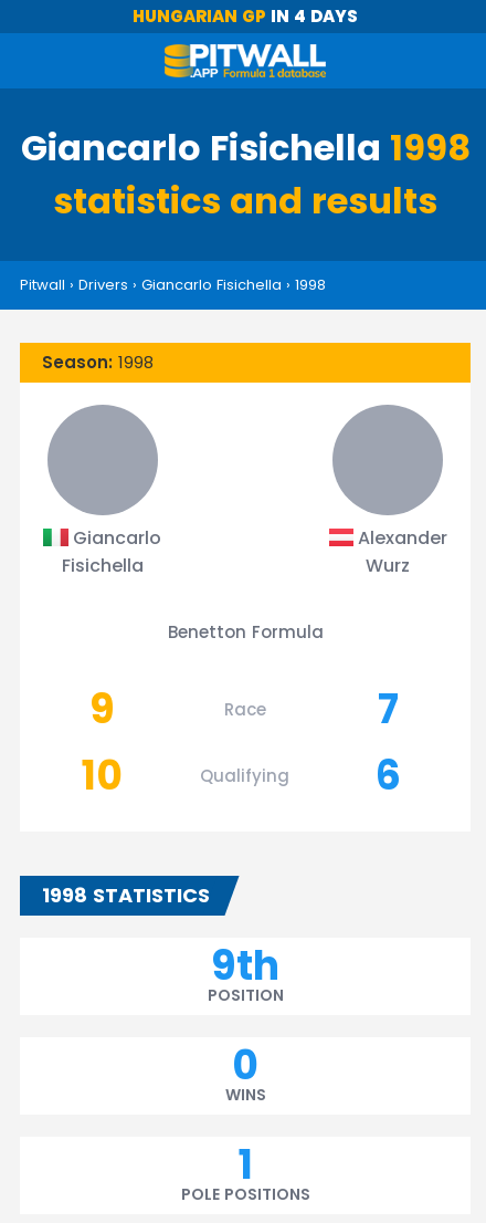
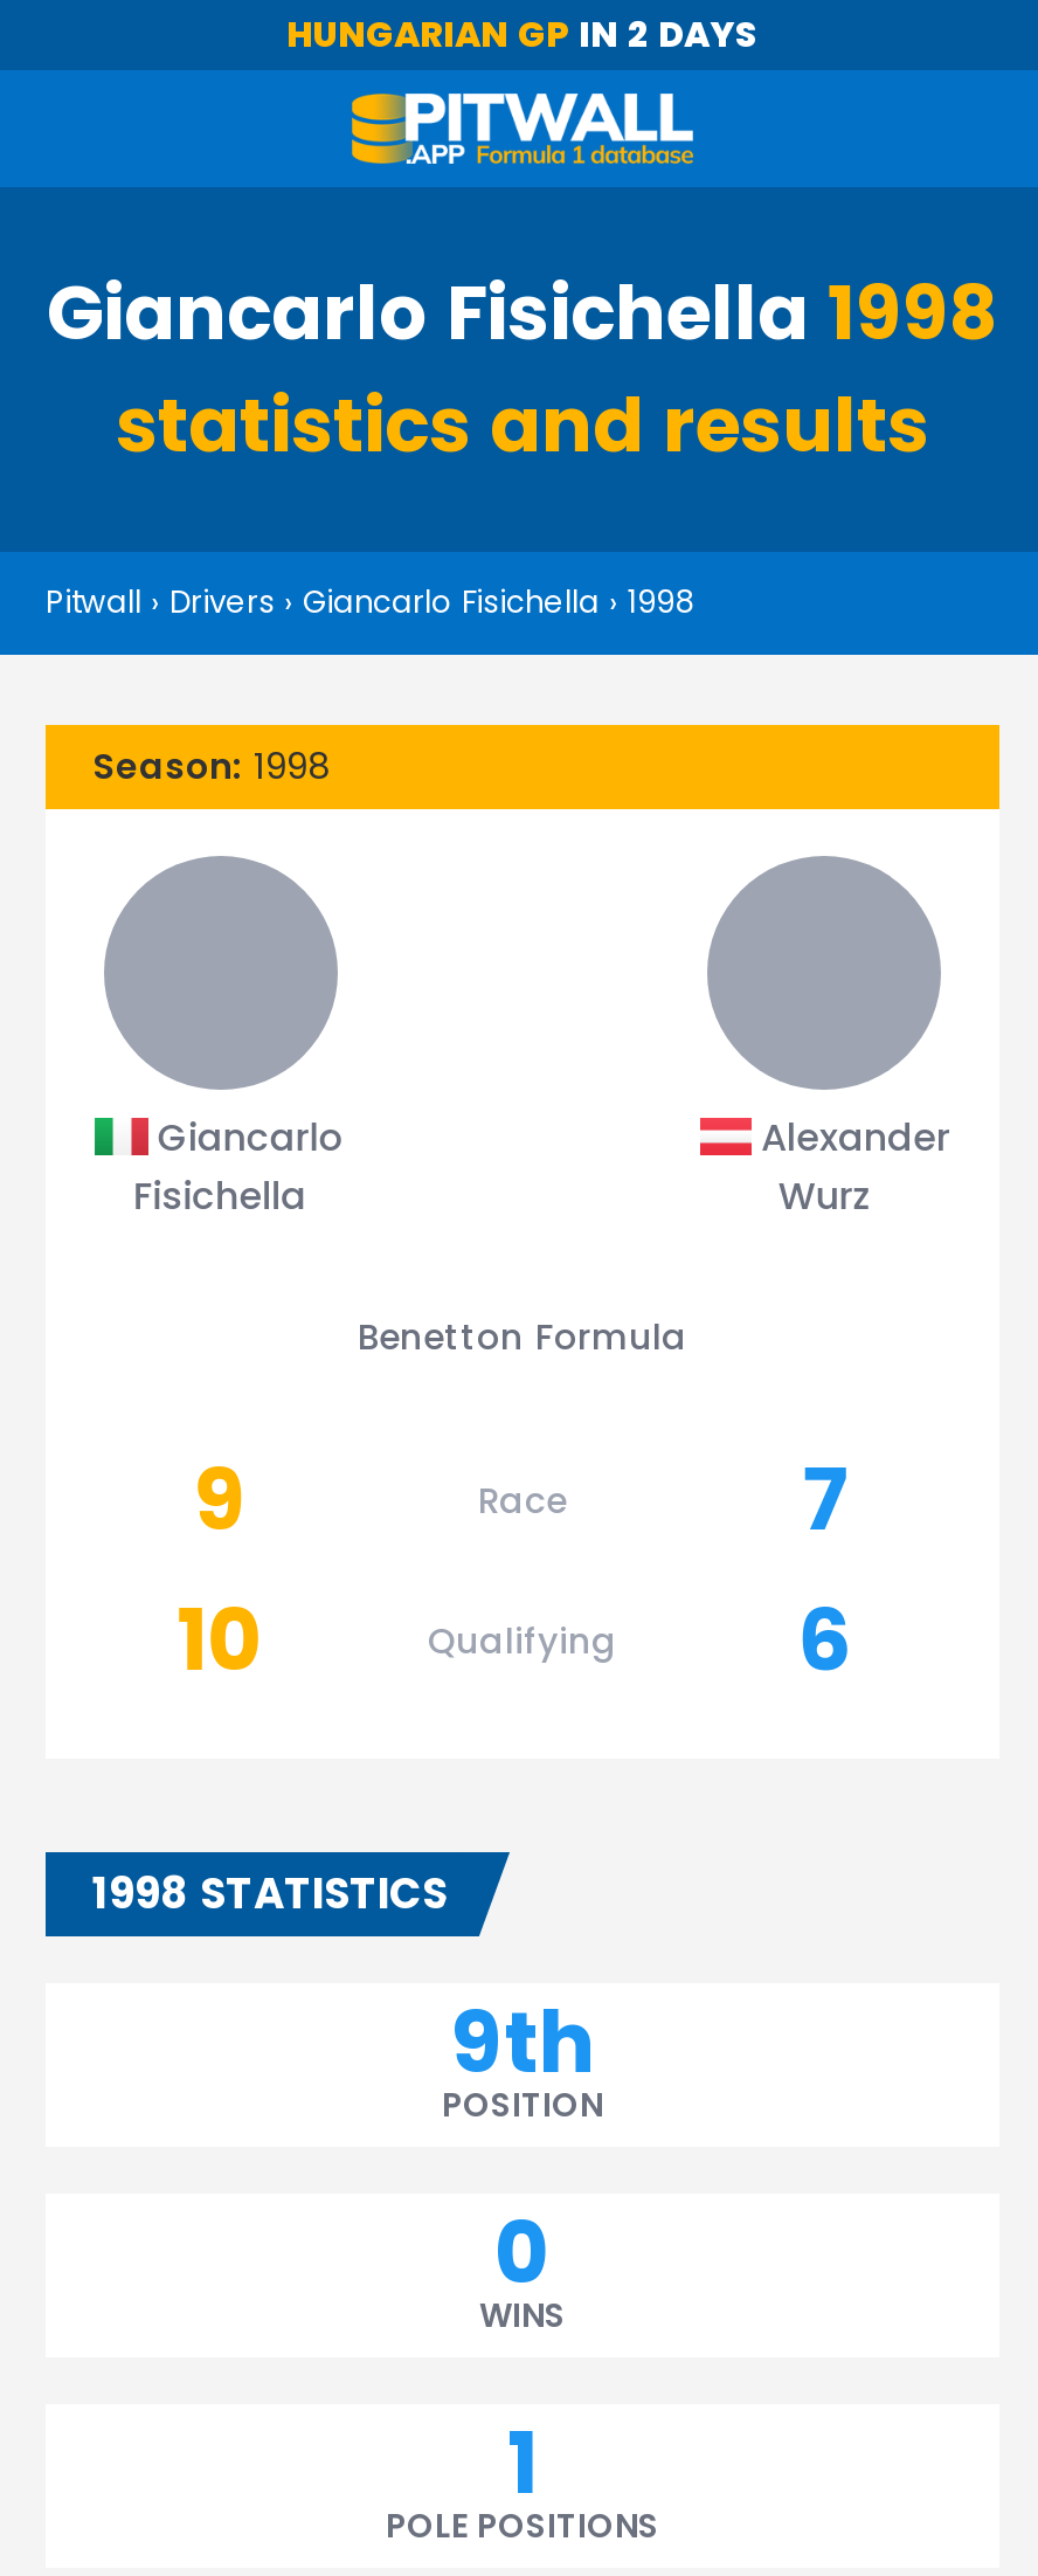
[133,4,358,28] HUNGARIAN GP IN 4 DAYS -> [286,9,759,58] HUNGARIAN GP IN 2 DAYS

